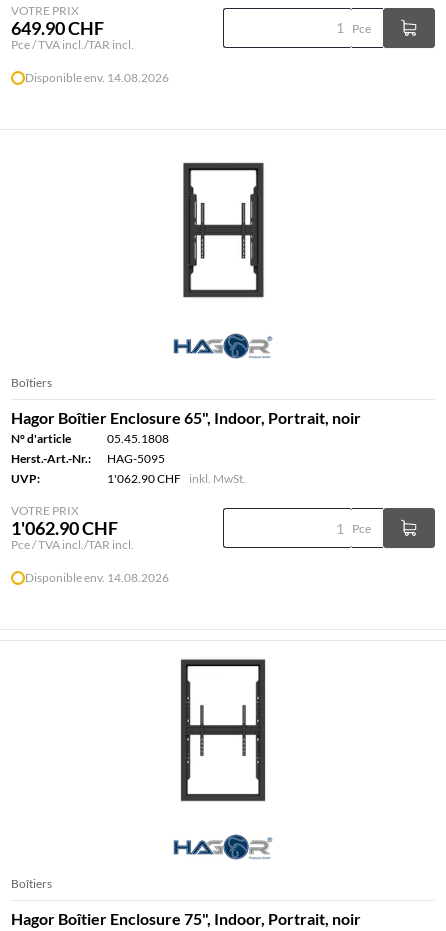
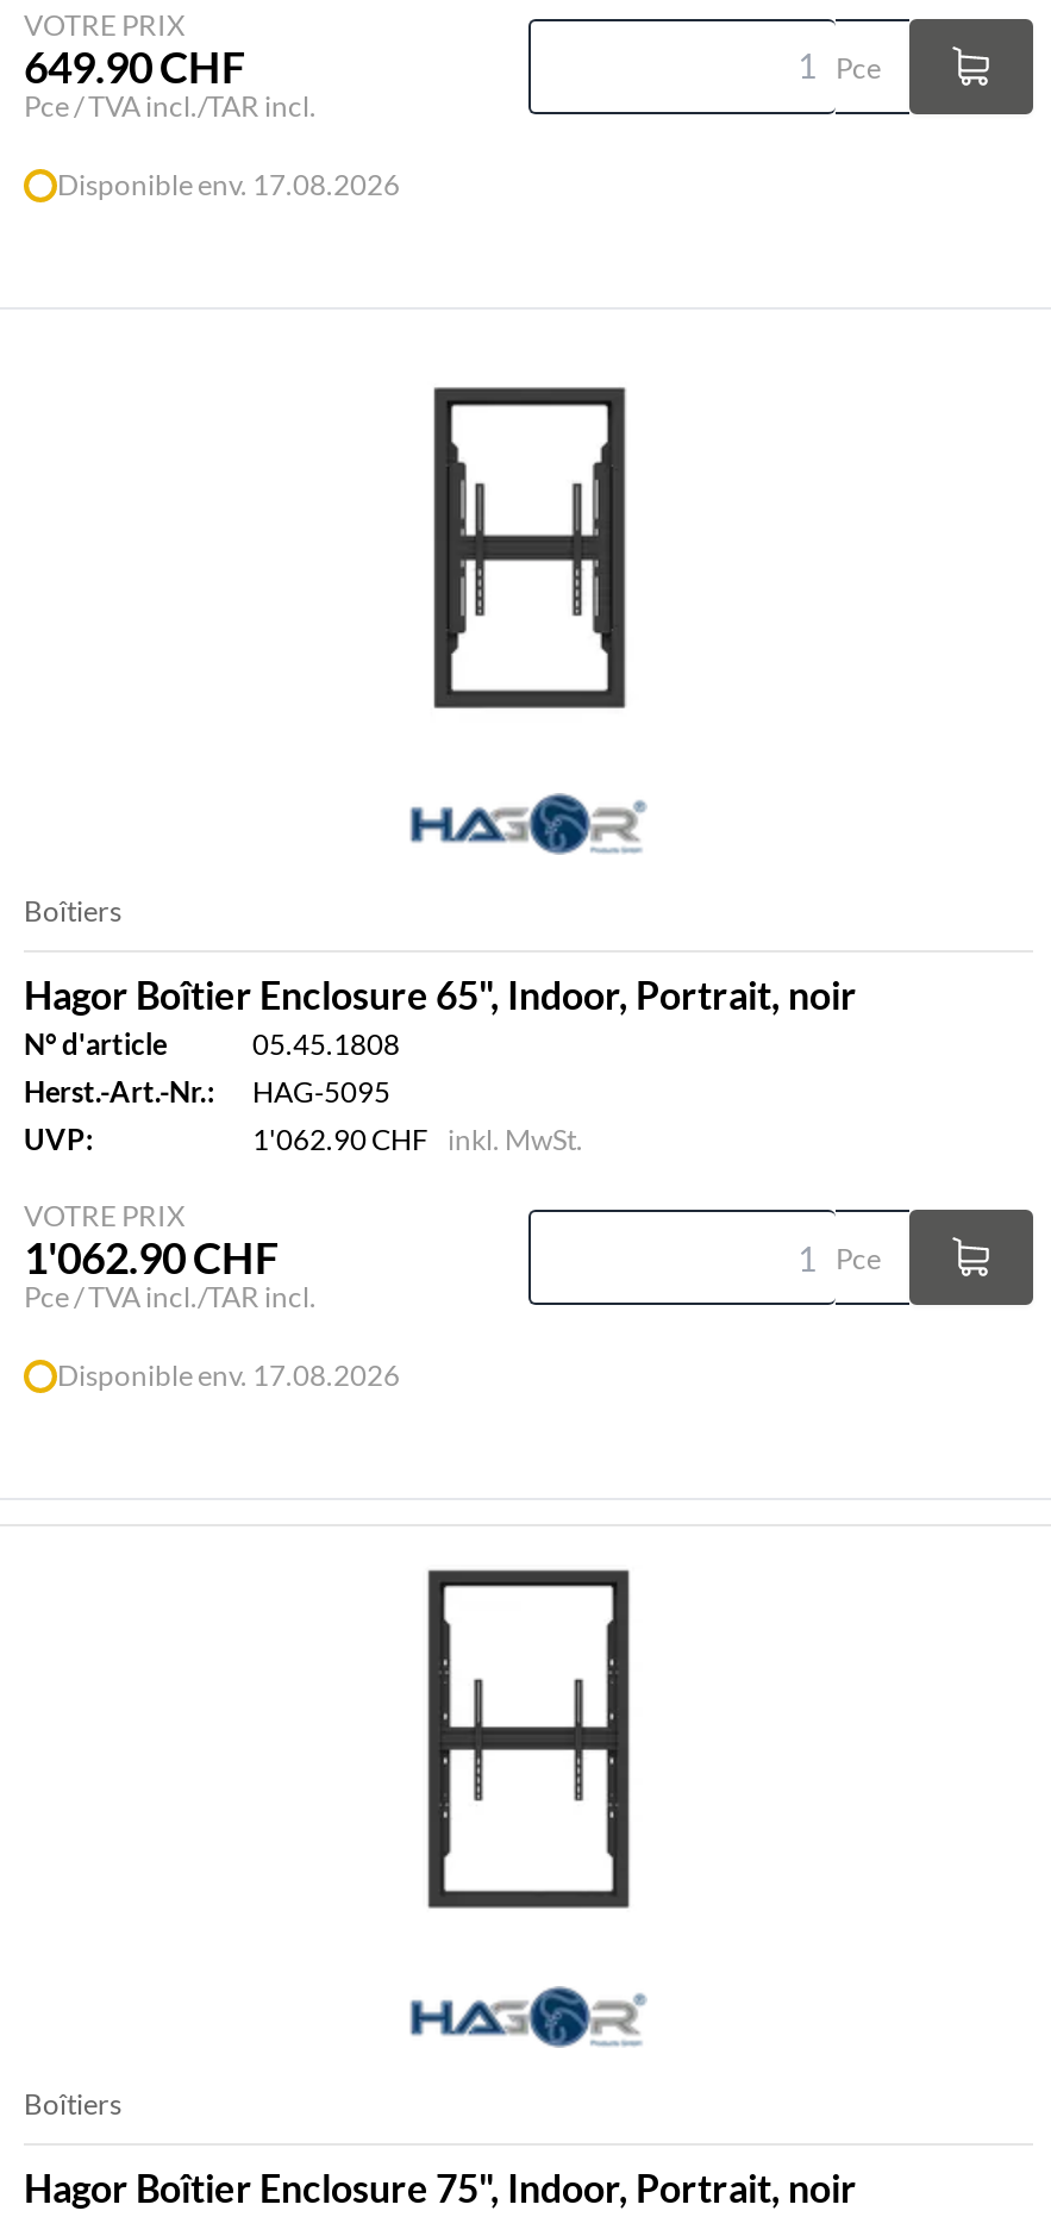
[25,70,169,85] Disponible env. 14.08.2026 -> [57,166,400,201] Disponible env. 17.08.2026
[25,570,169,585] Disponible env. 14.08.2026 -> [57,1358,400,1394] Disponible env. 17.08.2026

